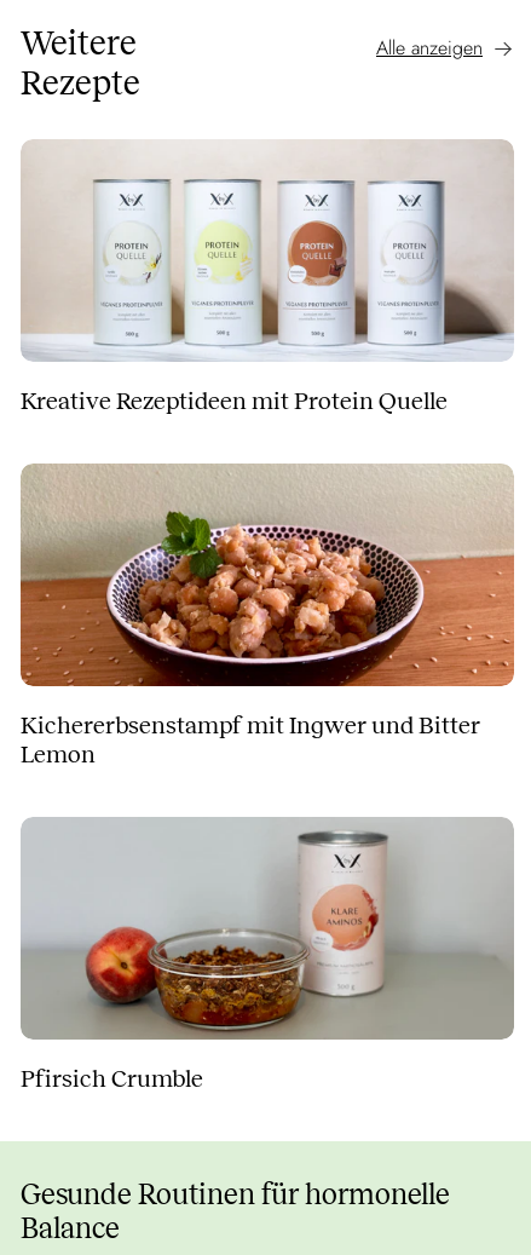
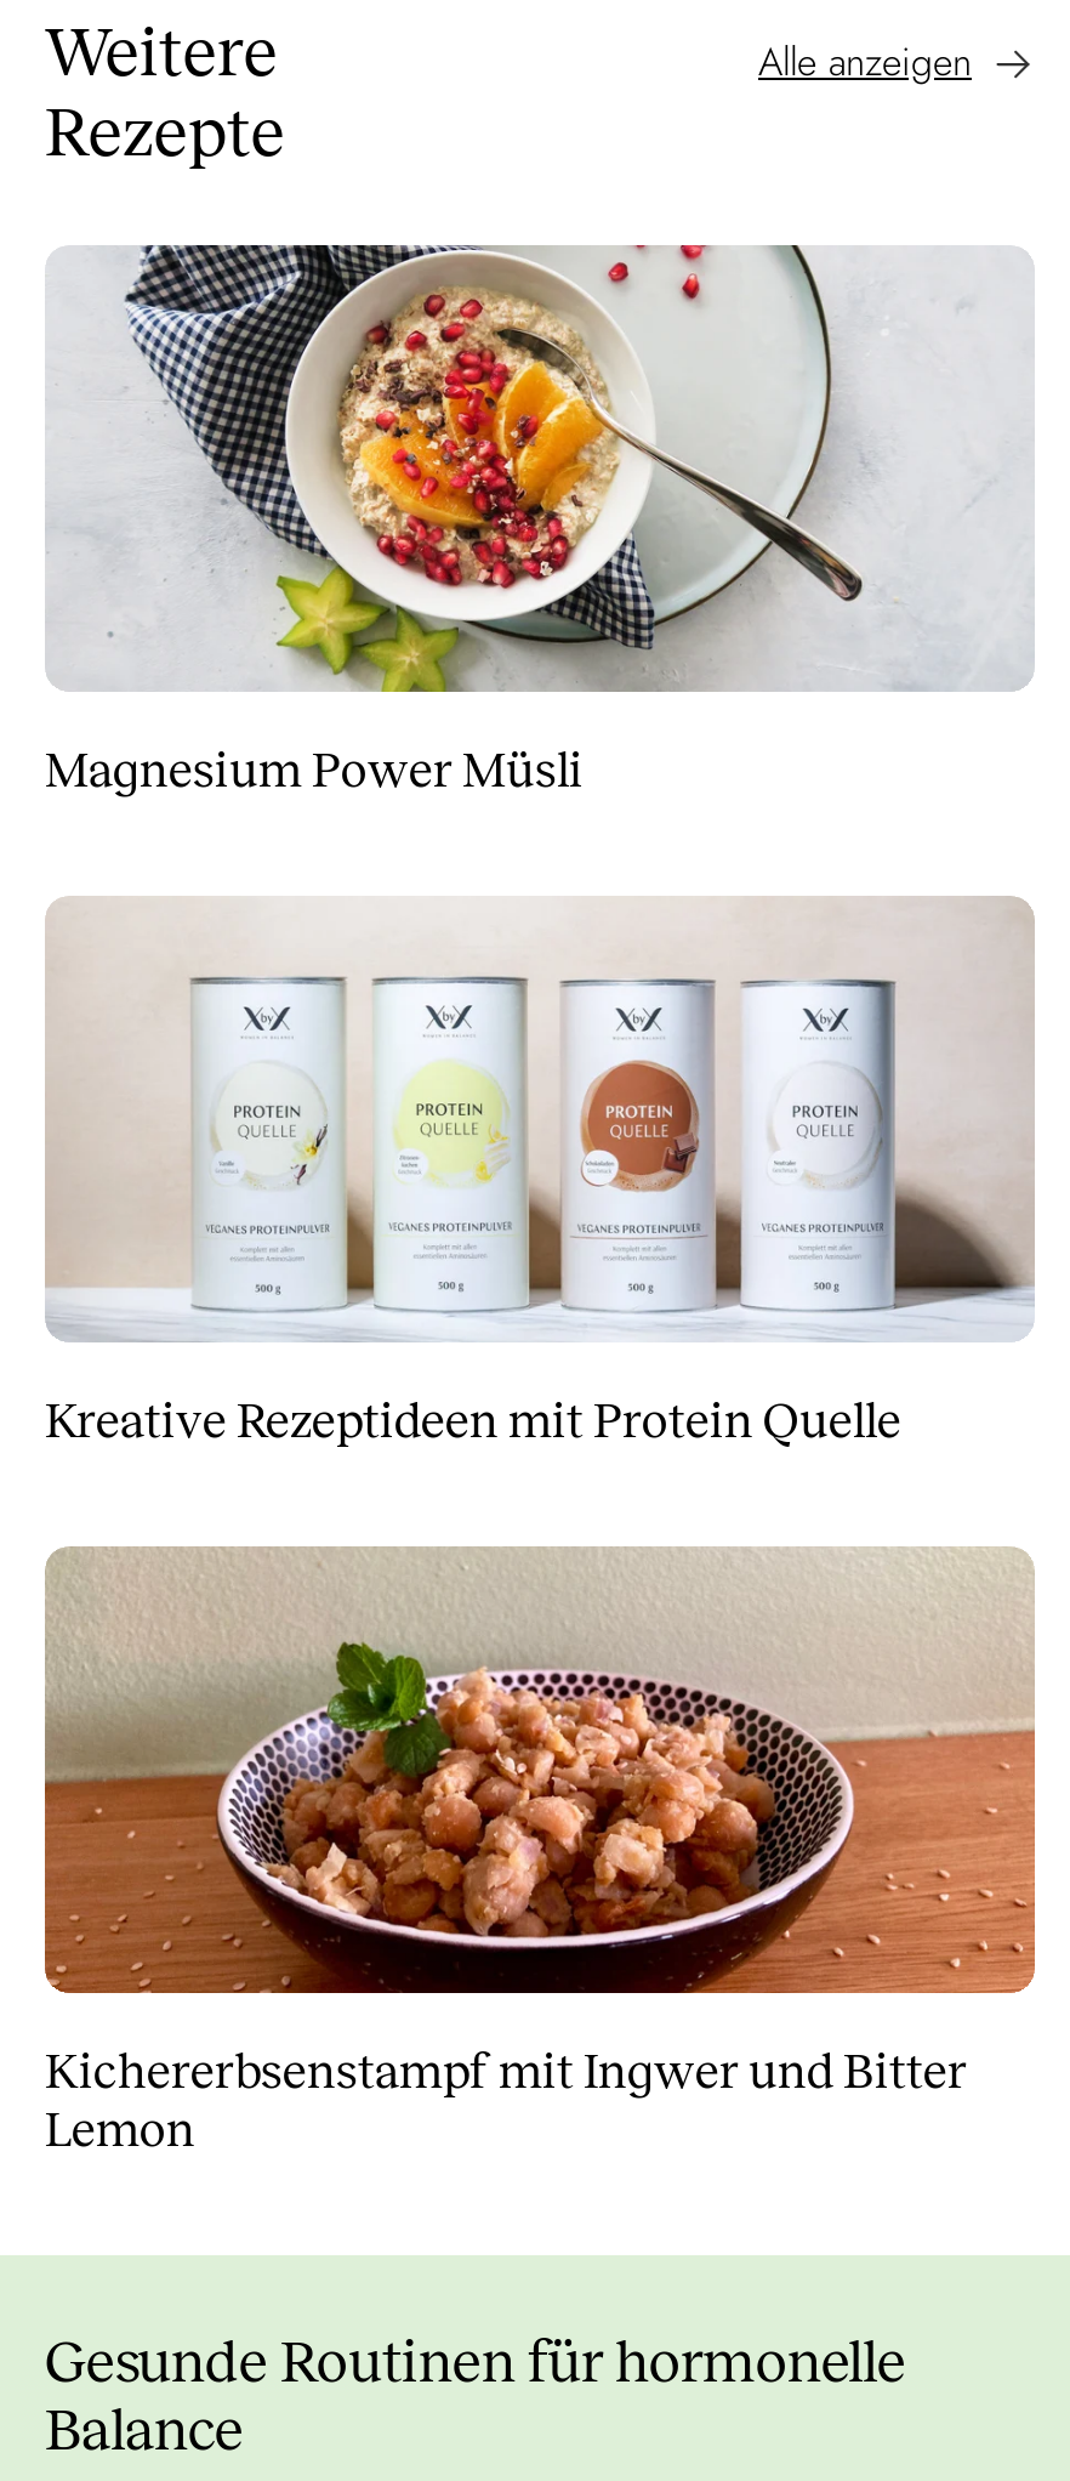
none -> [45,243,1030,797] [image] | Magnesium Power Müsli
moved [19,140,515,768] -> [42,898,1037,2156]: [image] | Kreative Rezeptideen mit Protein Quelle | Kichererbsenstampf mit Ingwer und Bitter | Lemon
[21,818,514,1092] [image] | Pfirsich Crumble -> none

